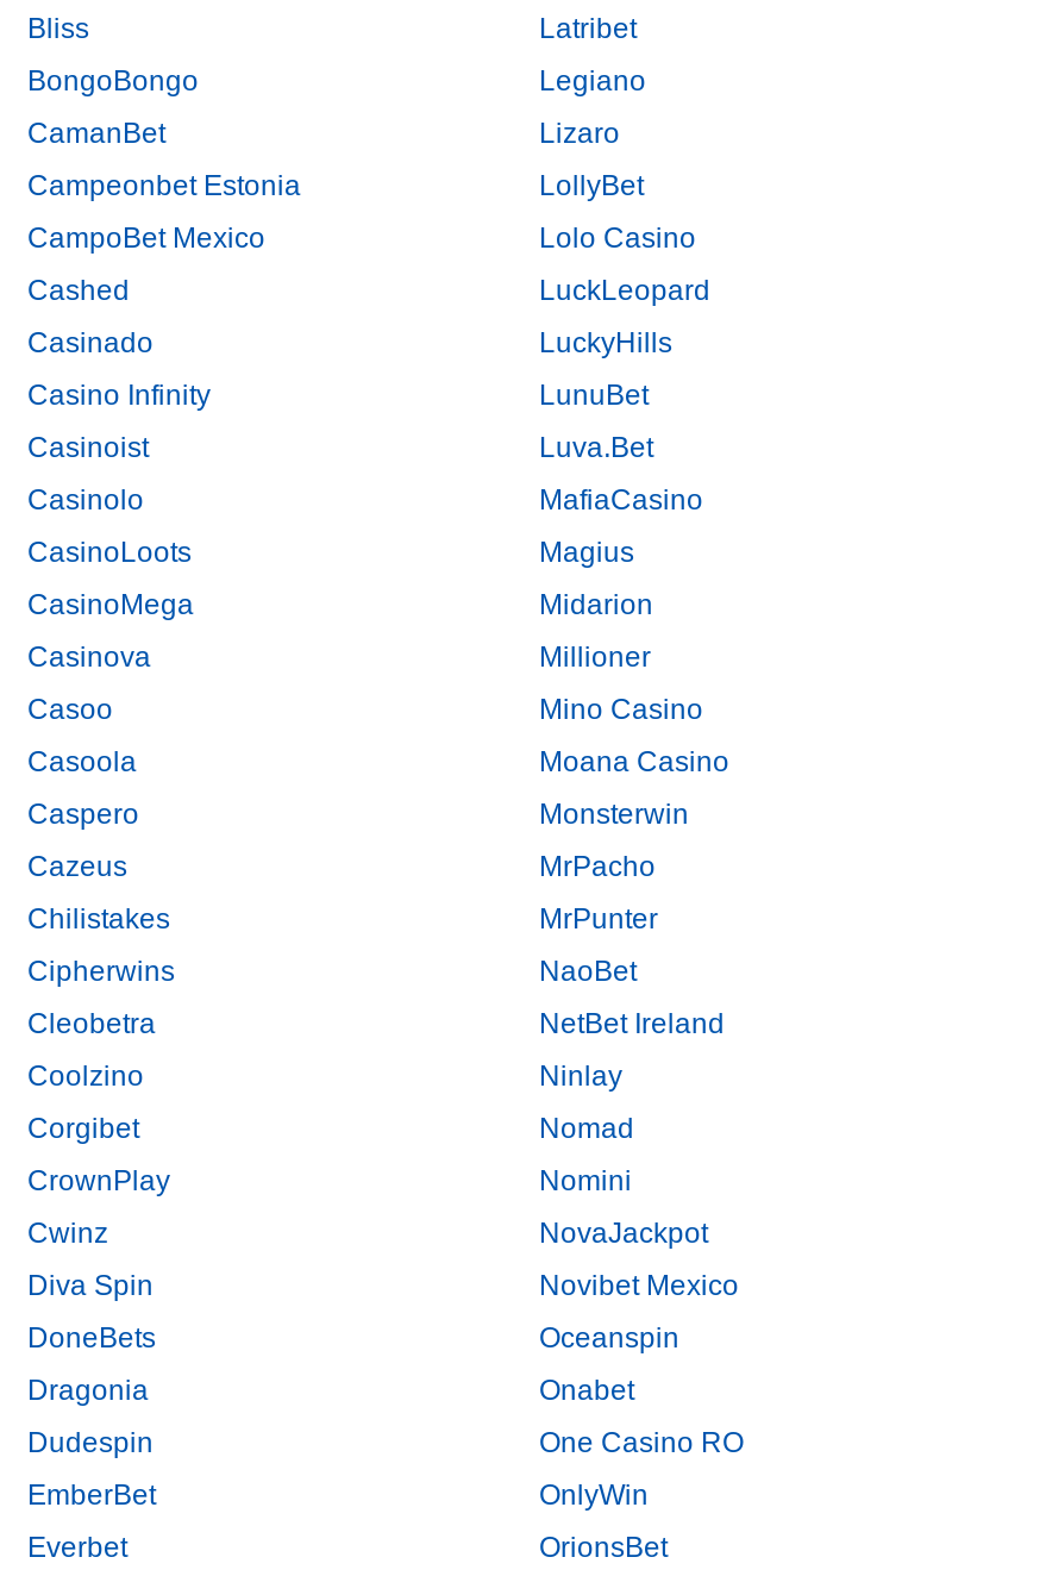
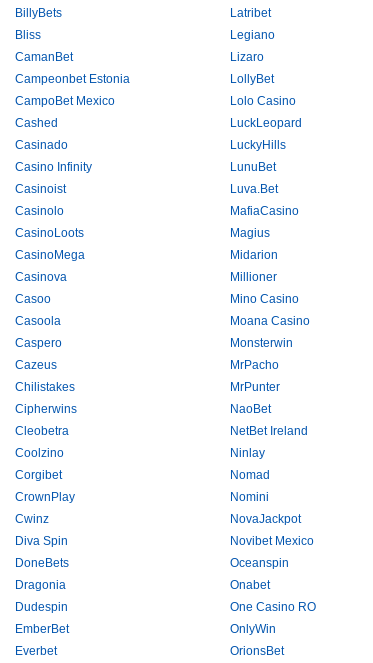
moved [27,12,89,45] -> [15,28,41,42]: Bliss
none -> [15,6,62,20] BillyBets
[27,64,199,98] BongoBongo -> none

